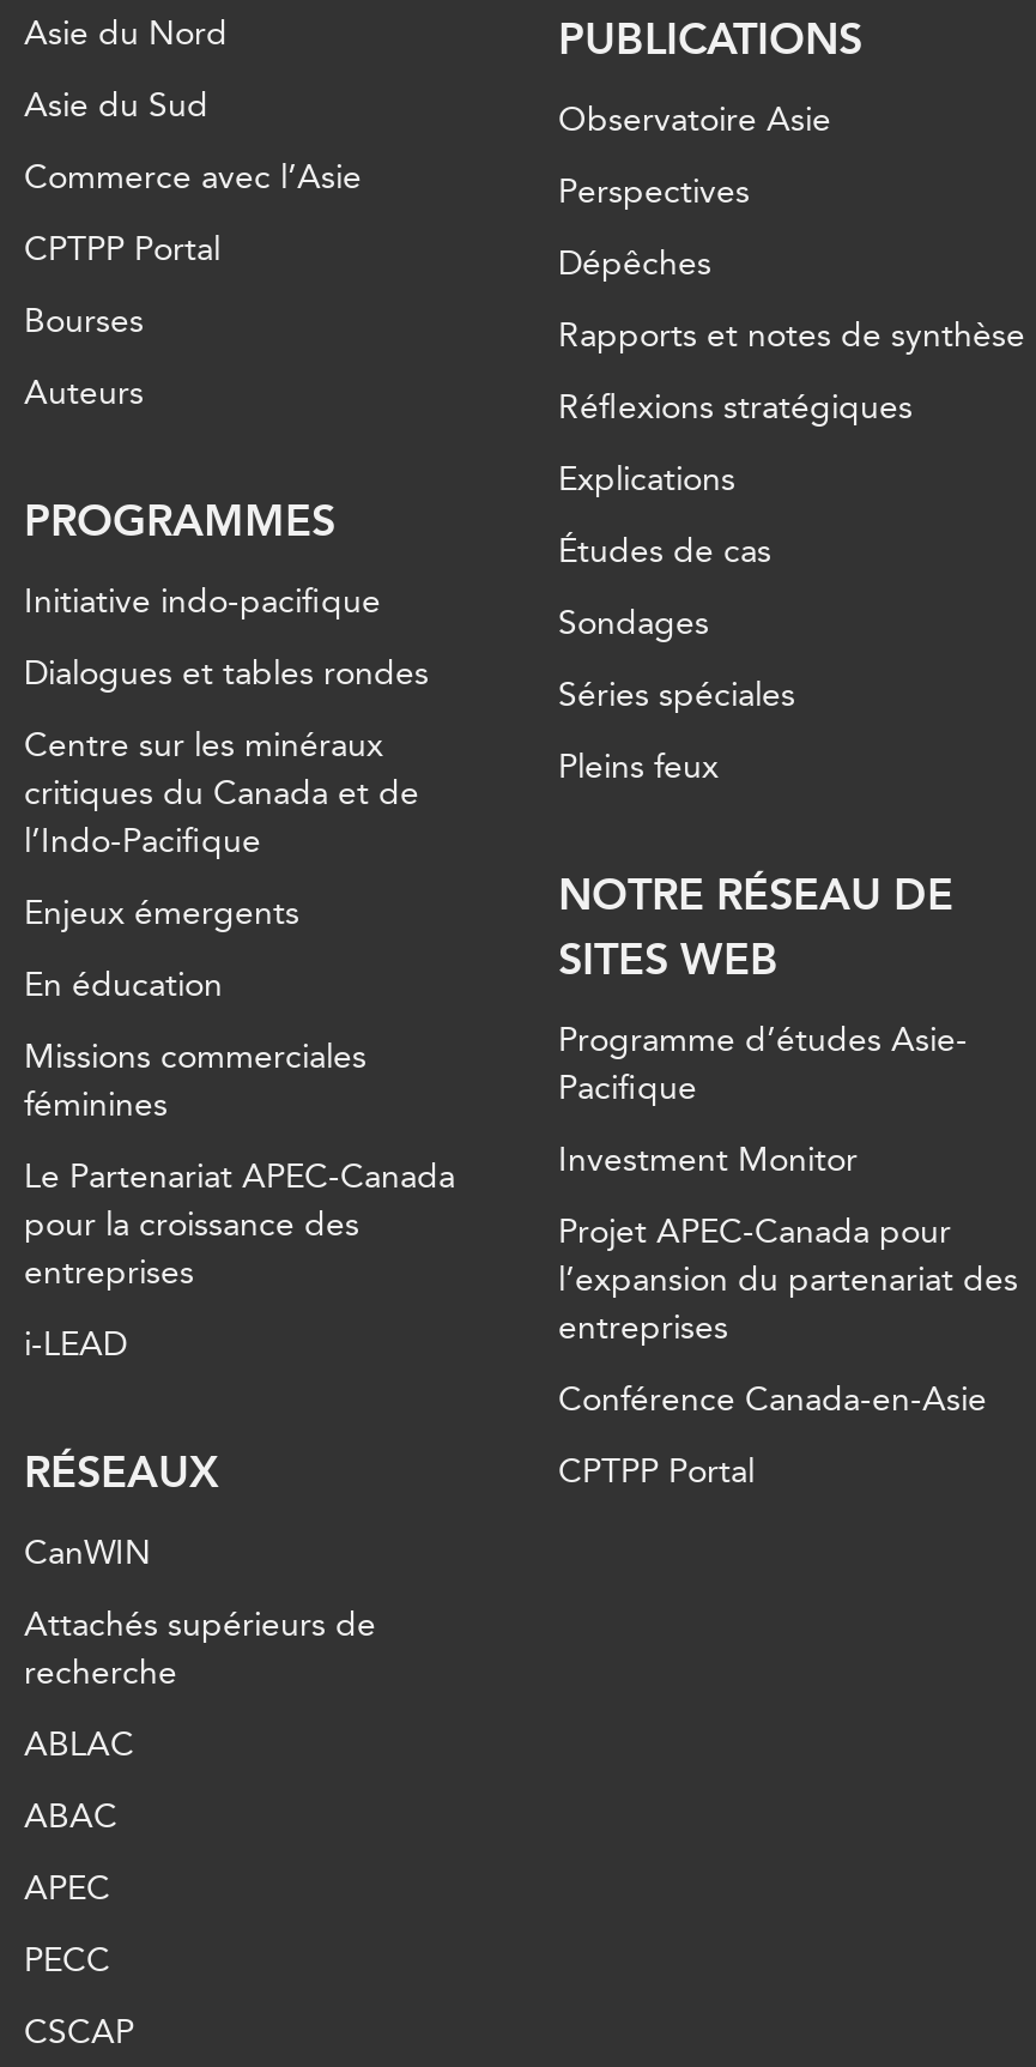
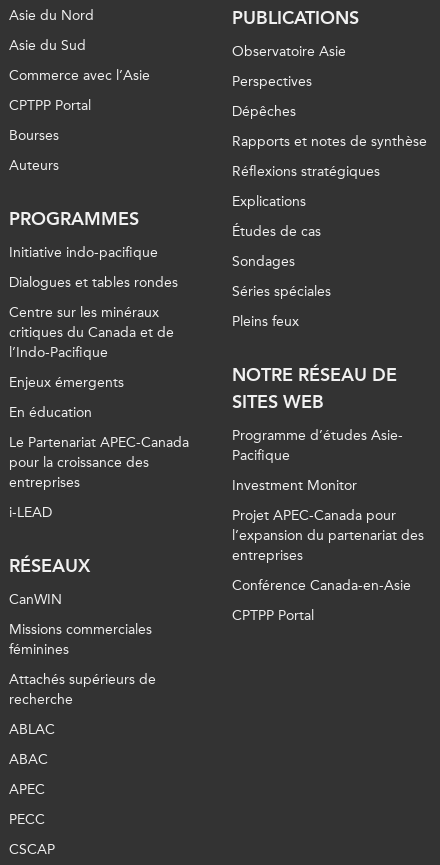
moved [24,1036,366,1125] -> [9,621,152,658]: Missions commerciales | féminines
moved [24,1156,455,1573] -> [9,434,189,608]: Le Partenariat APEC-Canada | pour la croissance des | entreprises | i-LEAD | RÉSEAUX | CanWIN

